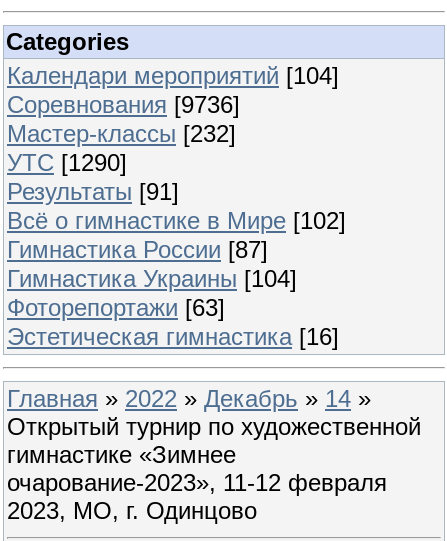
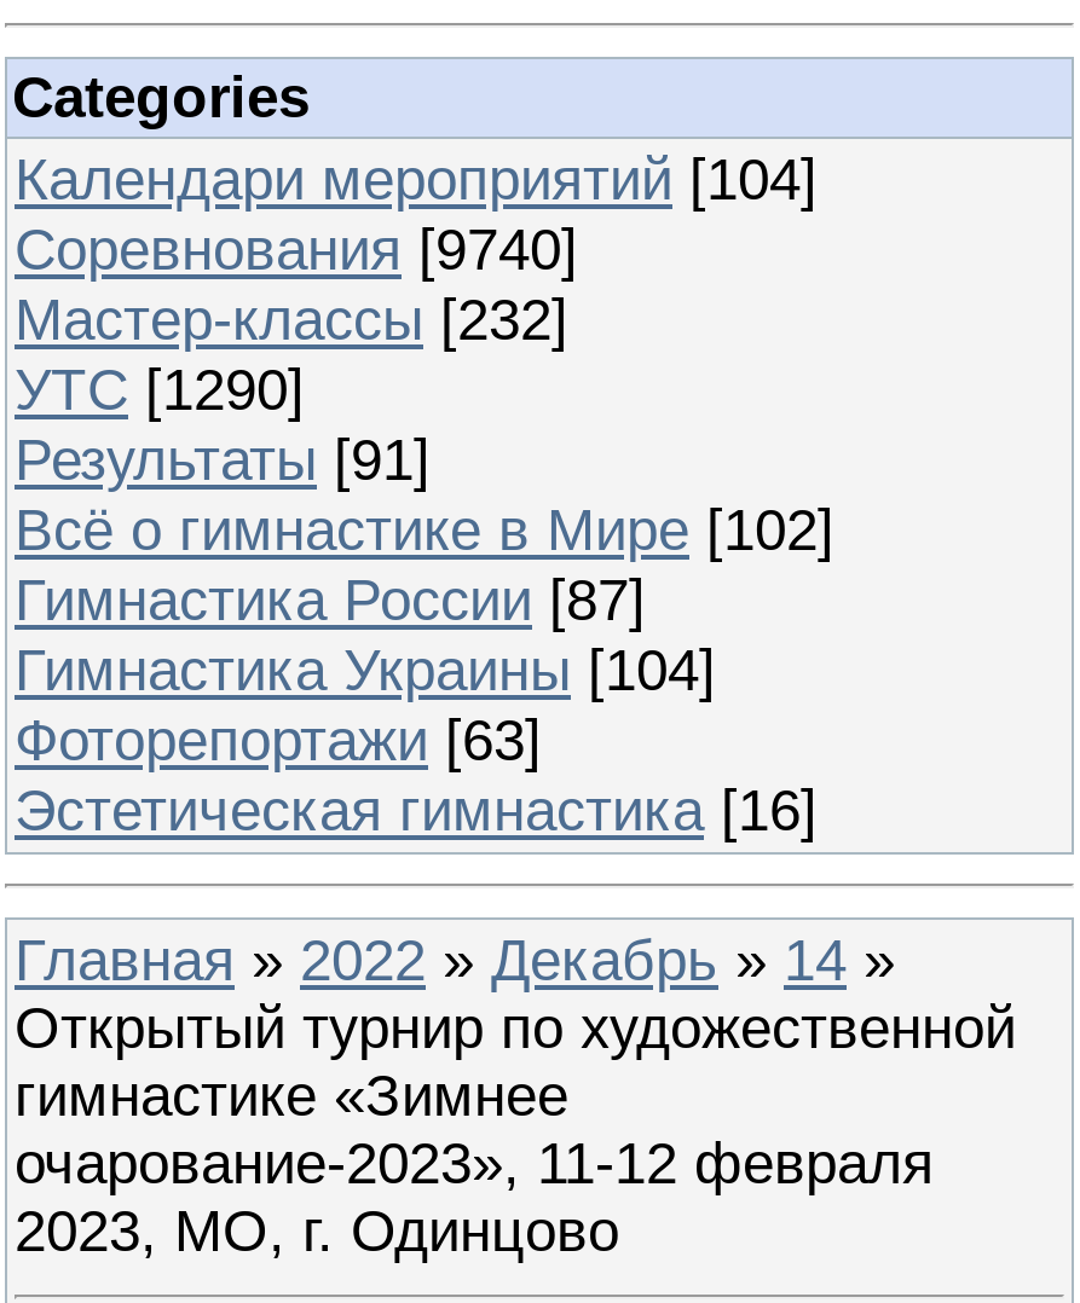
[7,91,240,118] Соревнования [9736] -> [15,216,578,282] Соревнования [9740]

